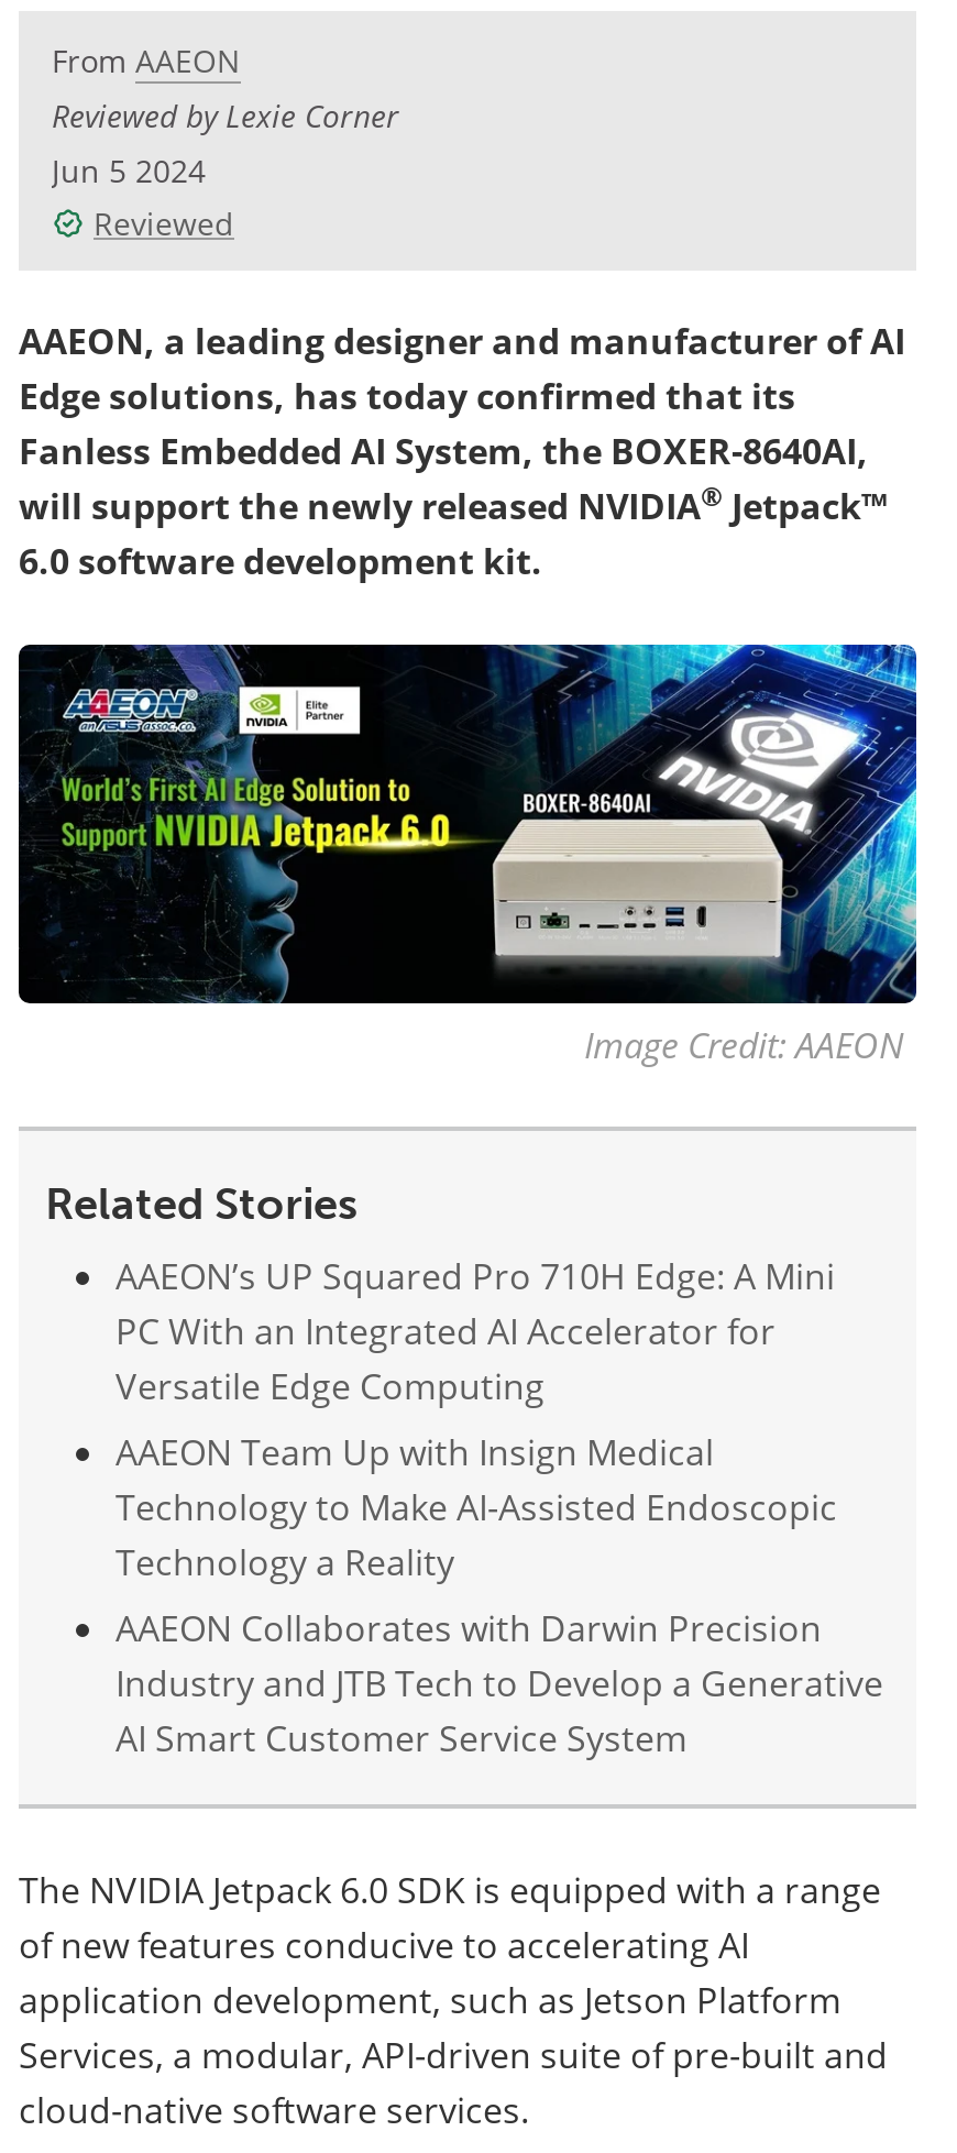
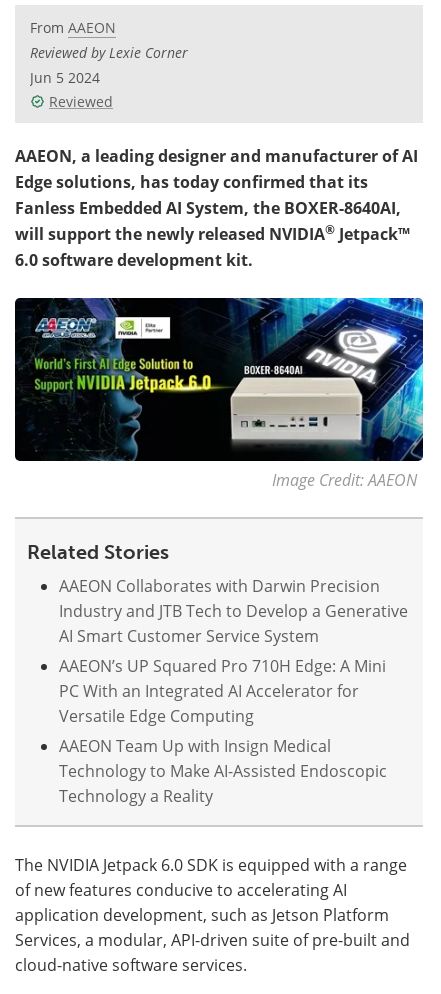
moved [116,1252,837,1587] -> [59,655,387,806]: AAEON’s UP Squared Pro 710H Edge: A Mini | PC With an Integrated AI Accelerator for | Versatile Edge Computing | AAEON Team Up with Insign Medical | Technology to Make AI-Assisted Endoscopic | Technology a Reality
moved [116,1604,883,1763] -> [59,575,408,646]: AAEON Collaborates with Darwin Precision | Industry and JTB Tech to Develop a Generative | AI Smart Customer Service System

